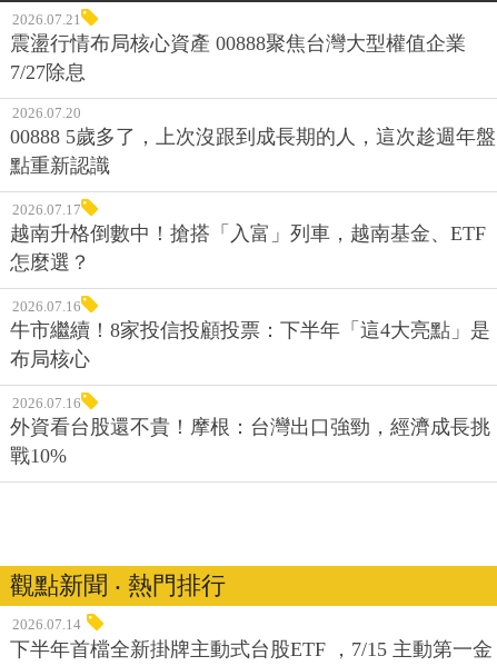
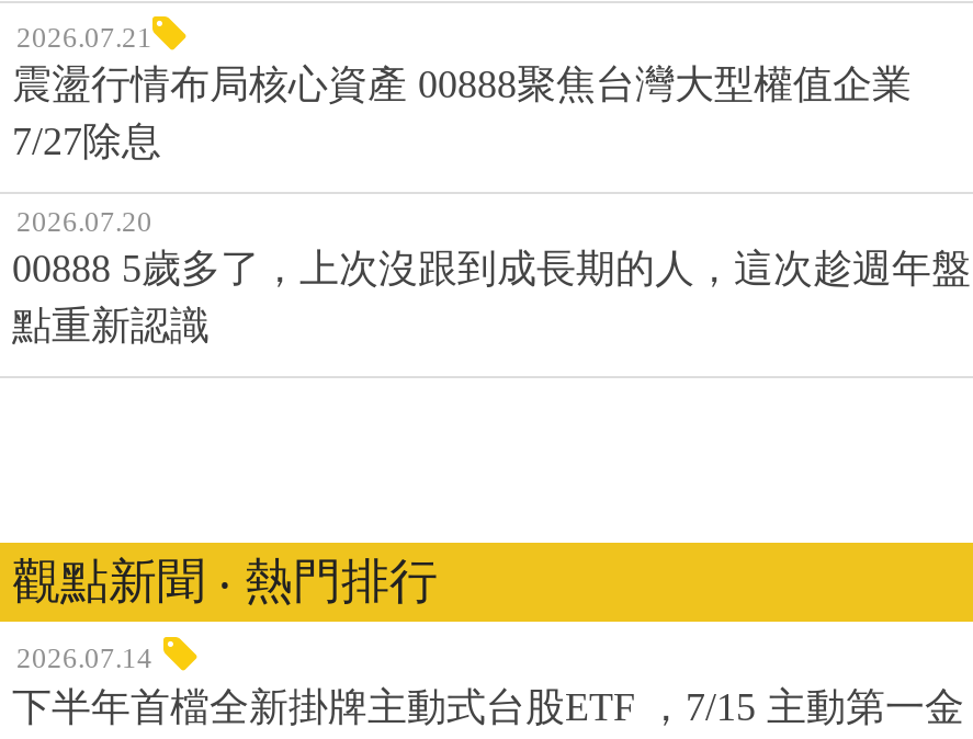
[10,201,490,467] 2026.07.17 | 越南升格倒數中！搶搭「入富」列車，越南基金、ETF | 怎麼選？ | 2026.07.16 | 牛市繼續！8家投信投顧投票：下半年「這4大亮點」是 | 布局核心 | 2026.07.16 | 外資看台股還不貴！摩根：台灣出口強勁，經濟成長挑 | 戰10% -> none

